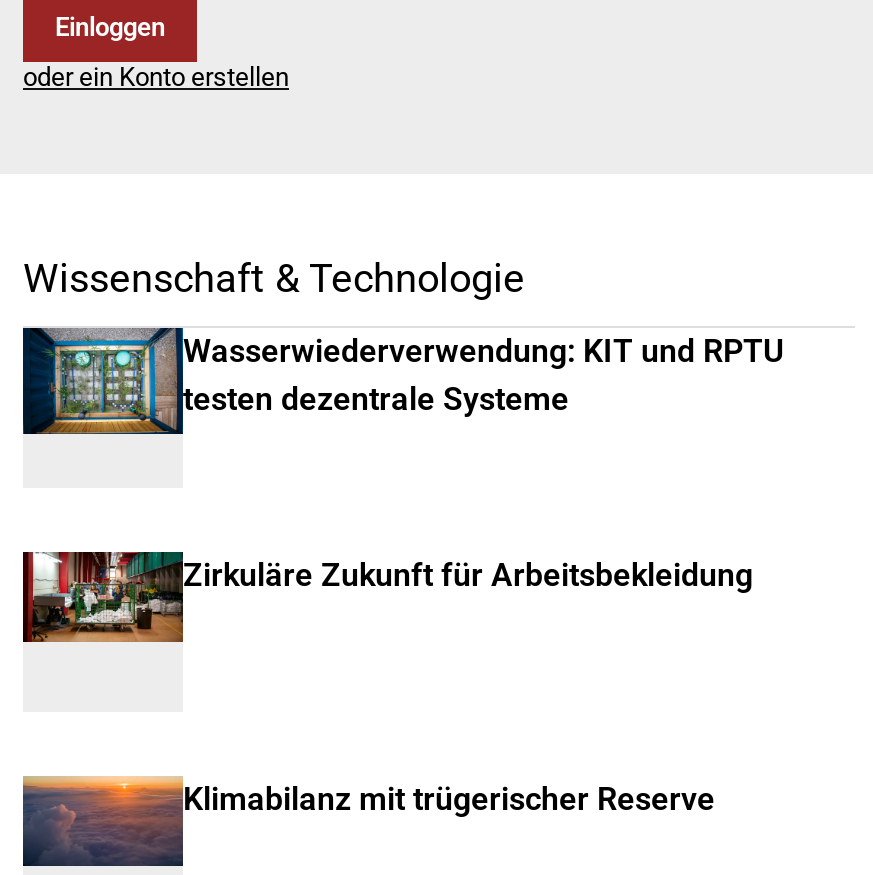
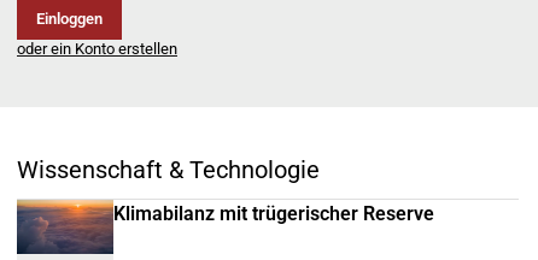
[21,326,785,436] [image] | Wasserwiederverwendung: KIT und RPTU | testen dezentrale Systeme -> none
[21,550,753,644] [image] | Zirkuläre Zukunft für Arbeitsbekleidung -> none

